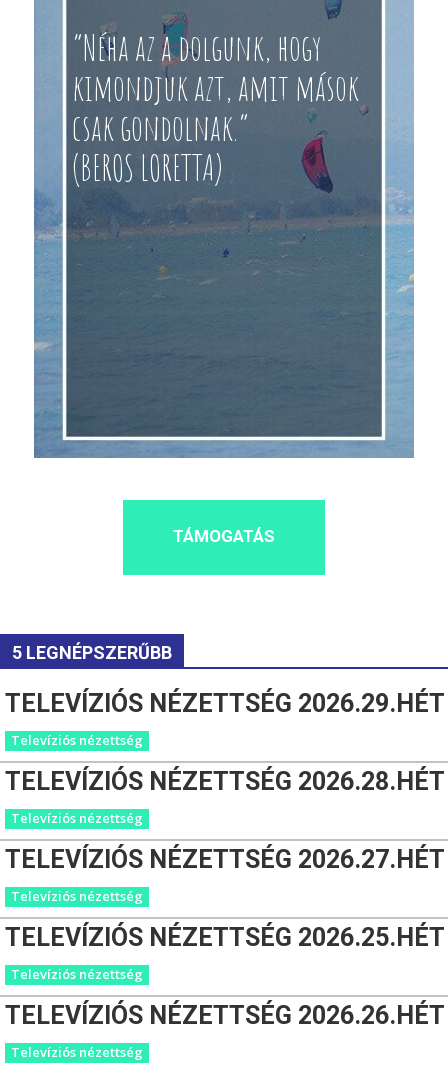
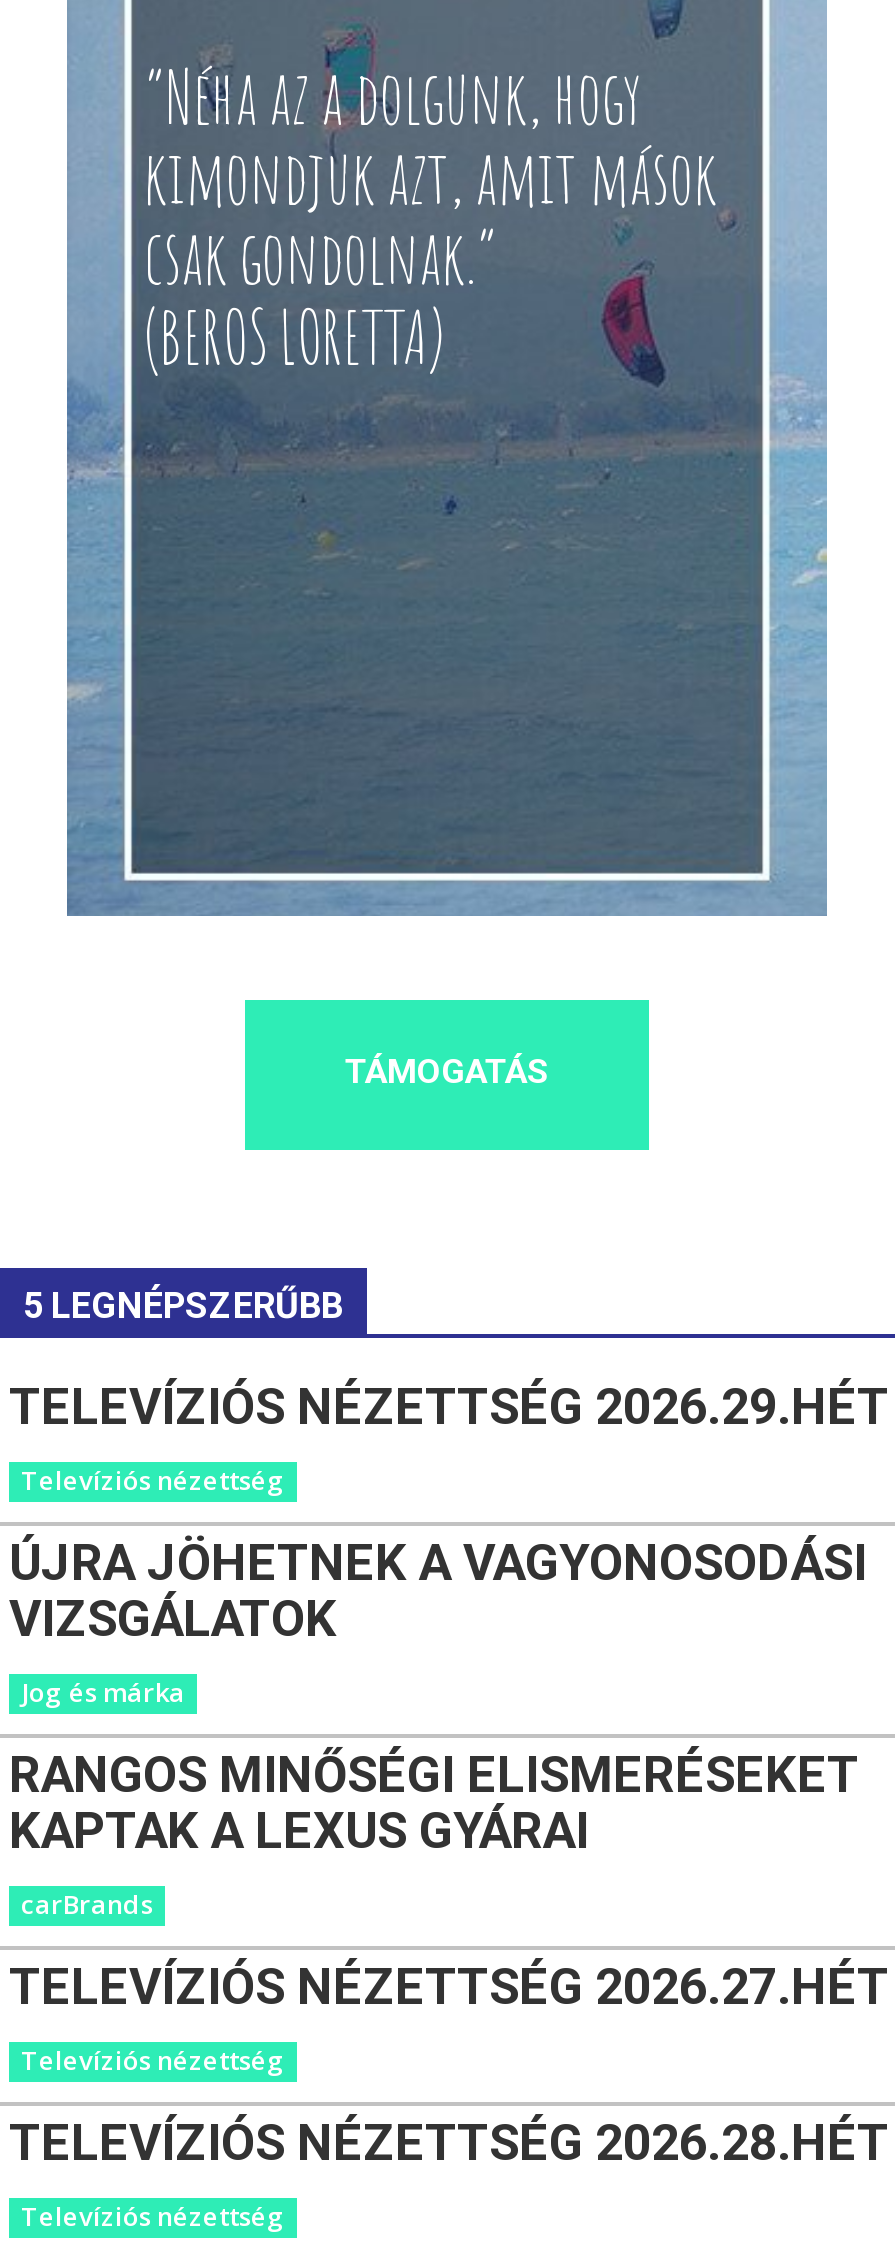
moved [5,767,445,796] -> [9,2114,889,2172]: TELEVÍZIÓS NÉZETTSÉG 2026.28.HÉT
[11,809,143,827] Televíziós nézettség -> [9,1534,867,1922] ÚJRA JÖHETNEK A VAGYONOSODÁSI | VIZSGÁLATOK | Jog és márka | RANGOS MINŐSÉGI ELISMERÉSEKET | KAPTAK A LEXUS GYÁRAI | carBrands
moved [5,845,445,905] -> [9,1958,889,2078]: TELEVÍZIÓS NÉZETTSÉG 2026.27.HÉT | Televíziós nézettség
[5,923,445,1030] TELEVÍZIÓS NÉZETTSÉG 2026.25.HÉT | Televíziós nézettség | TELEVÍZIÓS NÉZETTSÉG 2026.26.HÉT -> none

